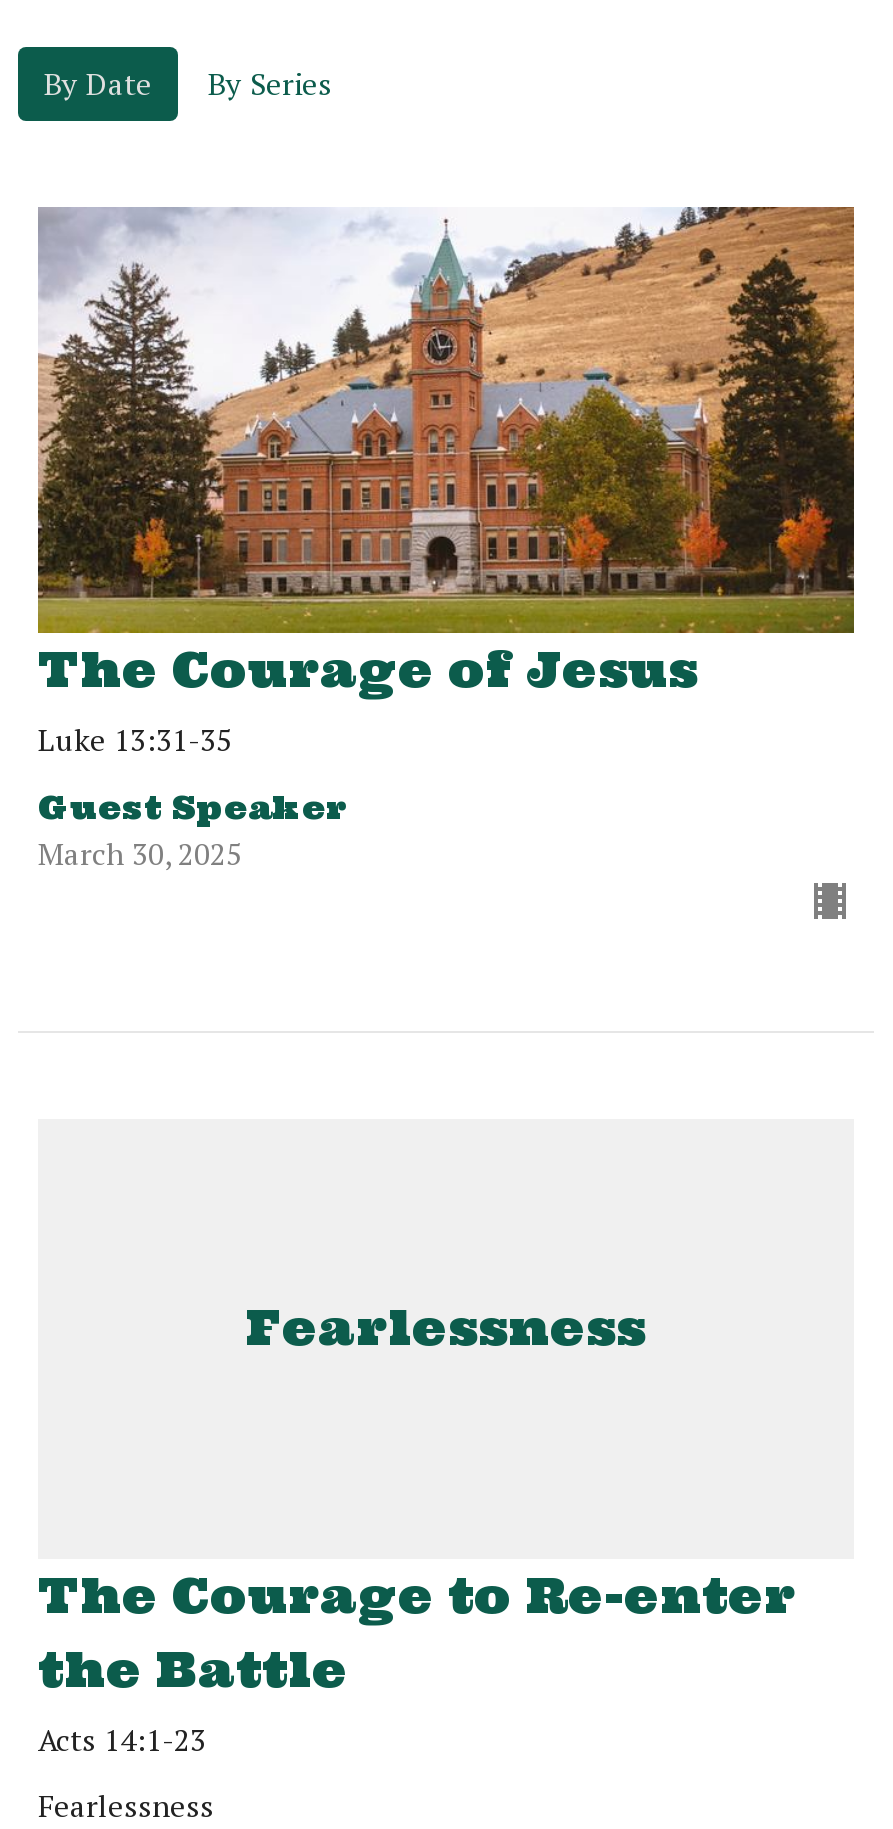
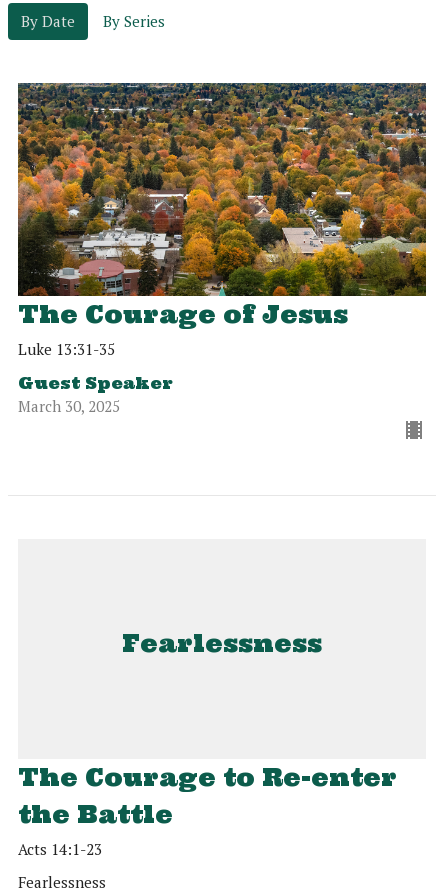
[36,207,856,635] [image] -> [17,82,427,297] [image]

